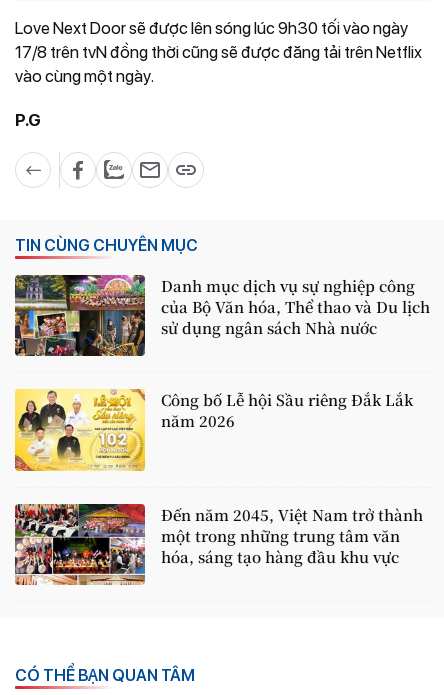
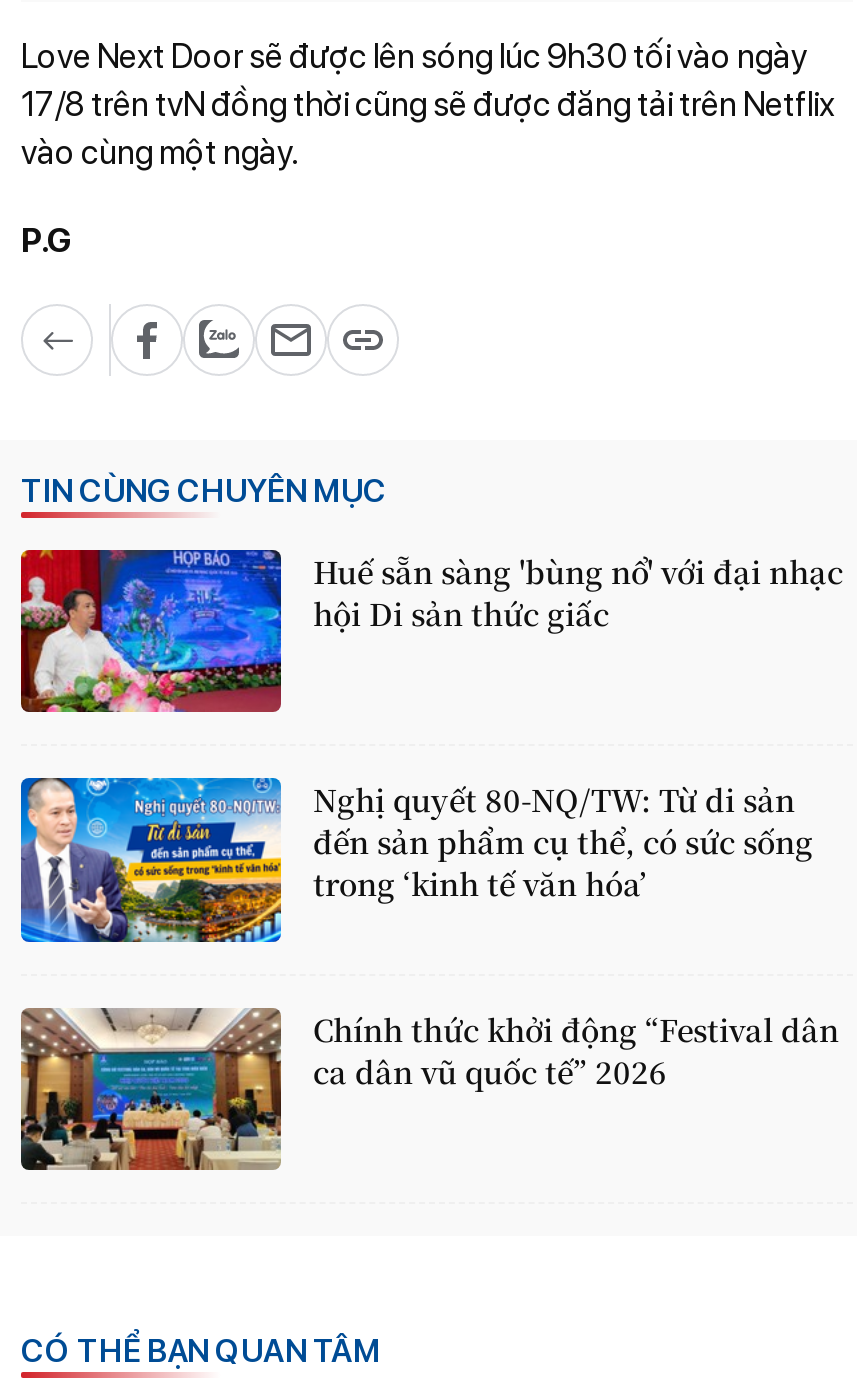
[14,274,430,357] [image] | Danh mục dịch vụ sự nghiệp công | của Bộ Văn hóa, Thể thao và Du lịch | sử dụng ngân sách Nhà nước -> [19,548,843,714] [image] | Huế sẵn sàng 'bùng nổ' với đại nhạc | hội Di sản thức giấc
[14,388,413,472] [image] | Công bố Lễ hội Sầu riêng Đắk Lắk | năm 2026 -> [19,776,813,944] [image] | Nghị quyết 80-NQ/TW: Từ di sản | đến sản phẩm cụ thể, có sức sống | trong ‘kinh tế văn hóa’
[14,503,423,586] [image] | Đến năm 2045, Việt Nam trở thành | một trong những trung tâm văn | hóa, sáng tạo hàng đầu khu vực -> [19,1007,839,1172] [image] | Chính thức khởi động “Festival dân | ca dân vũ quốc tế” 2026

